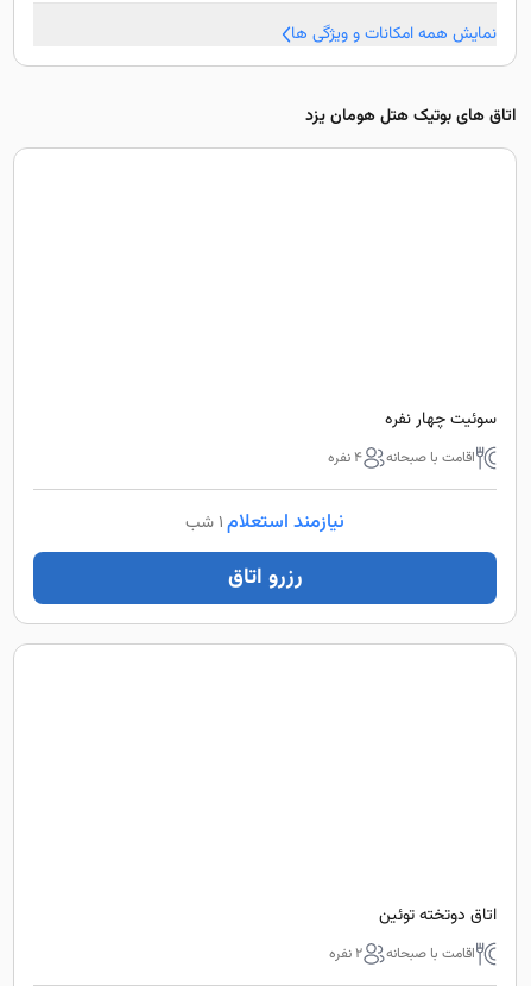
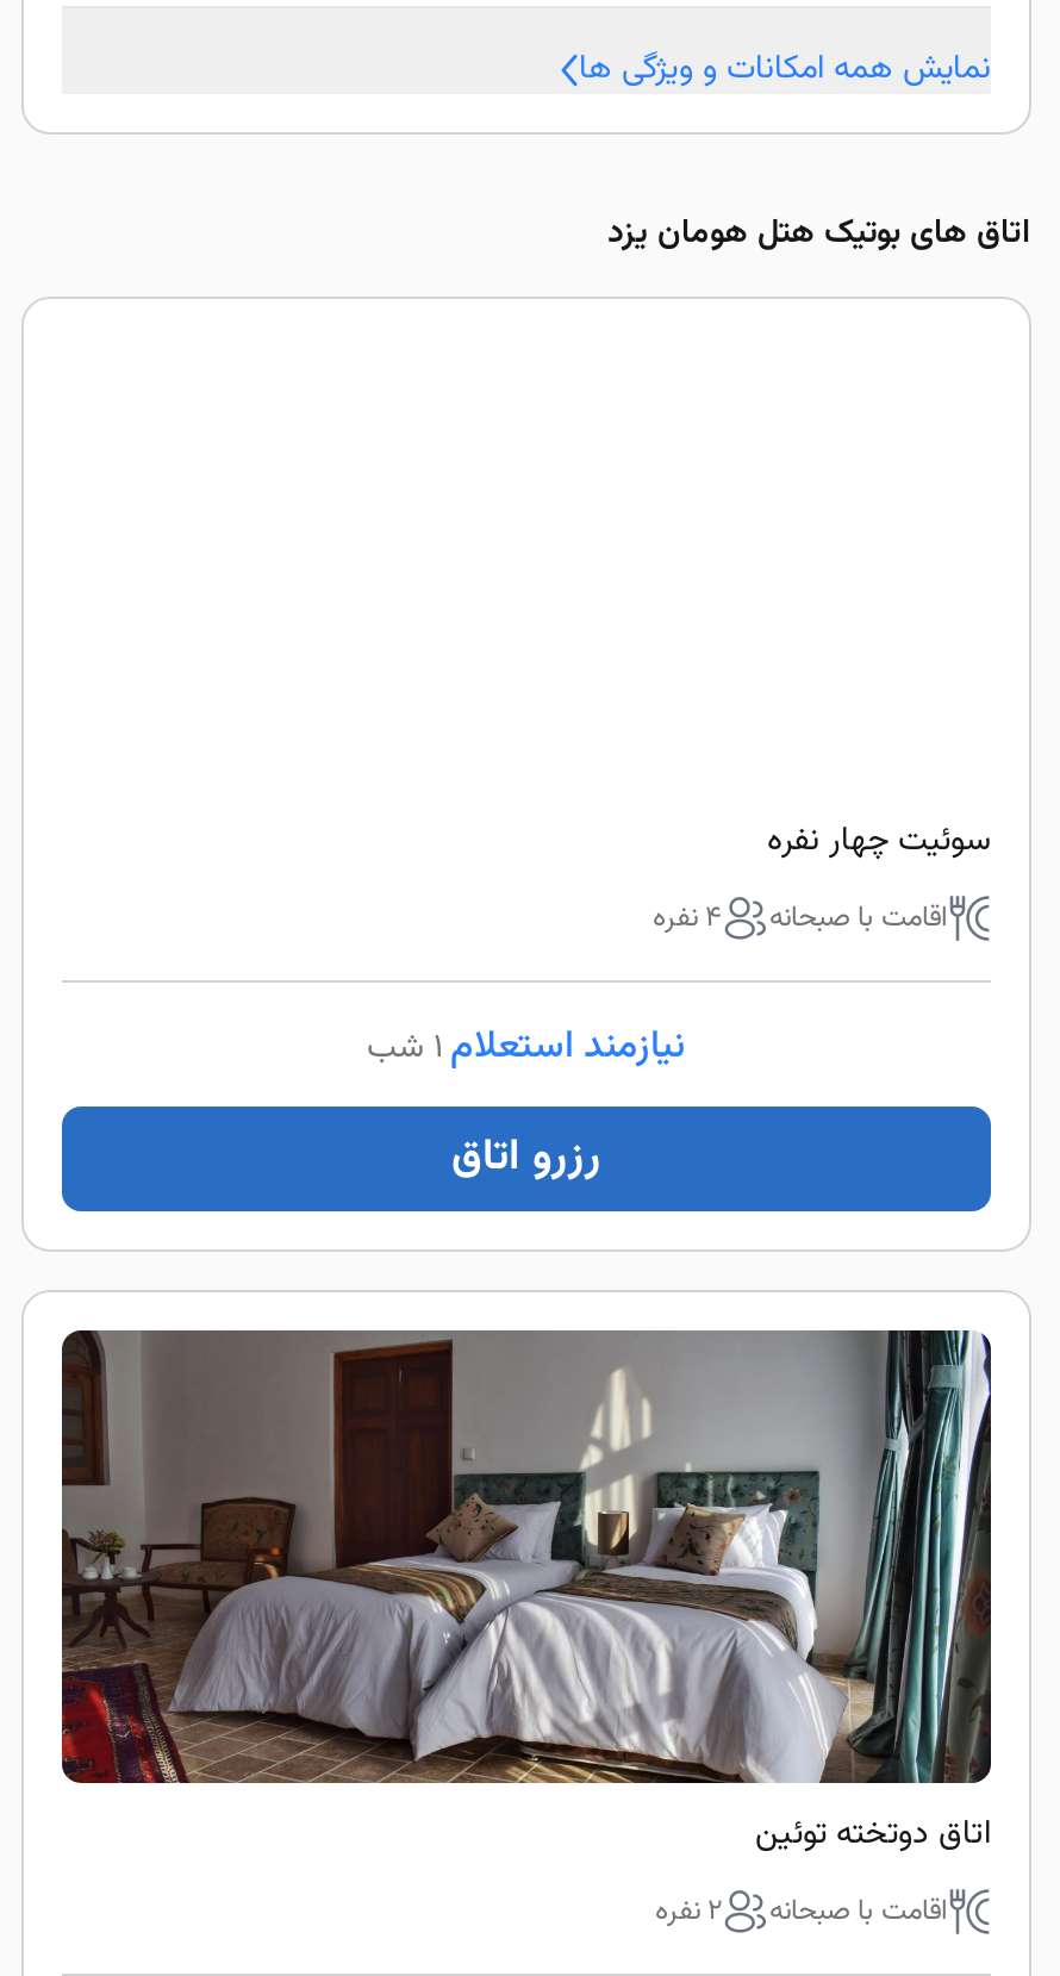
none -> [60,1328,993,1785] [image]

